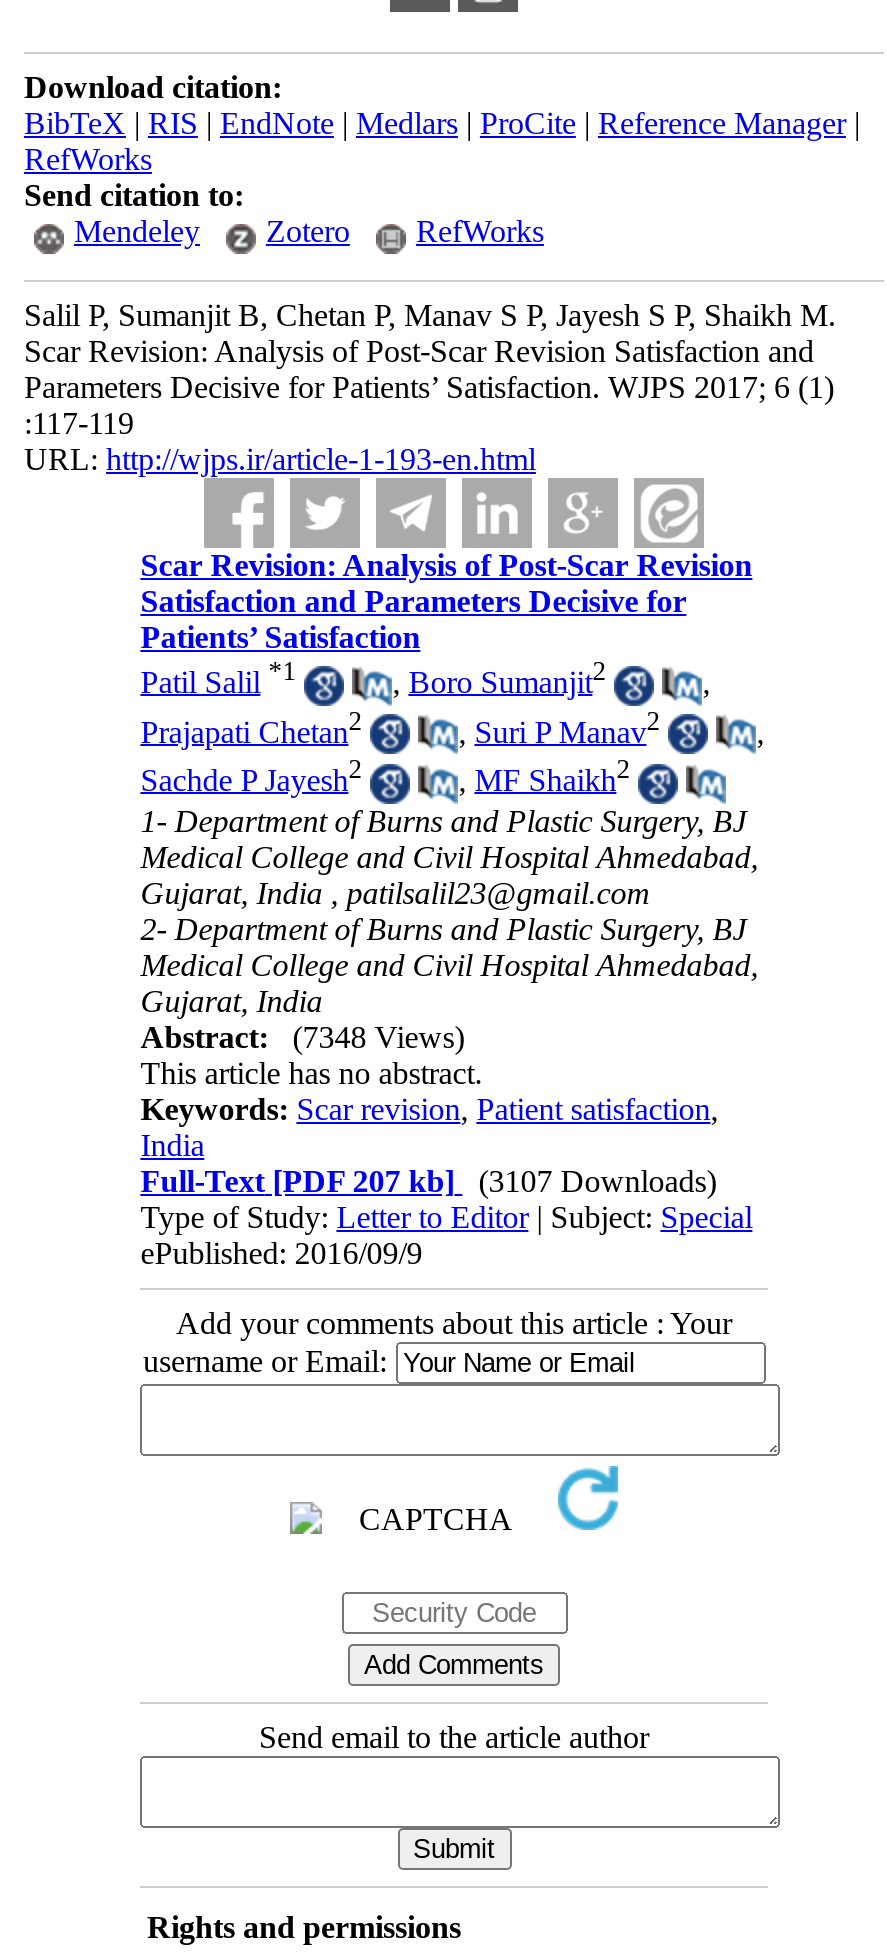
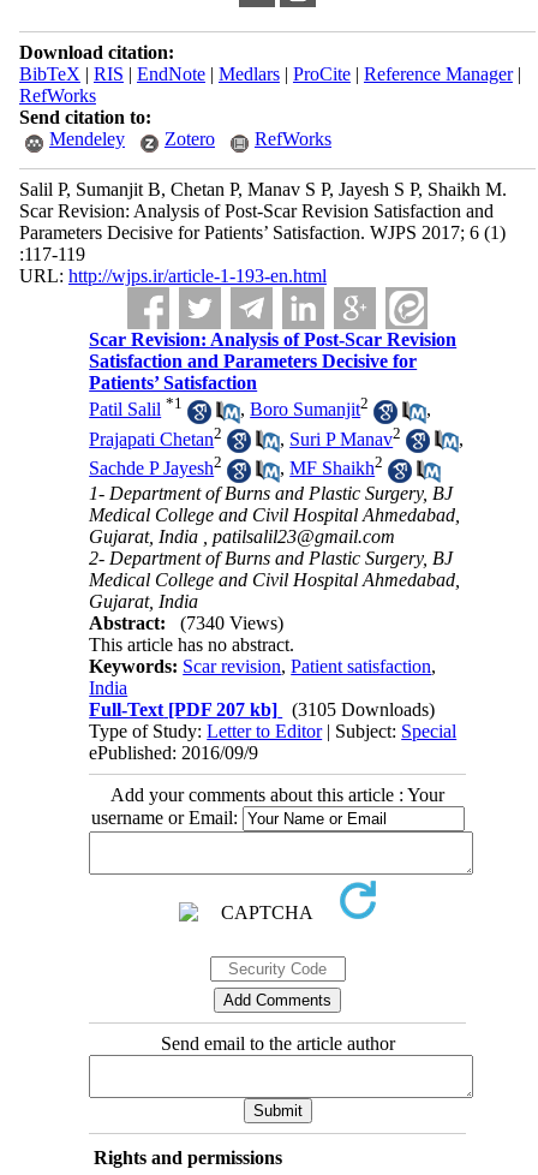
[140,1020,464,1054] Abstract: (7348 Views) -> [89,613,284,633] Abstract: (7340 Views)
[140,1164,716,1198] Full-Text [PDF 207 kb] (3107 Downloads) -> [89,699,435,720] Full-Text [PDF 207 kb] (3105 Downloads)

